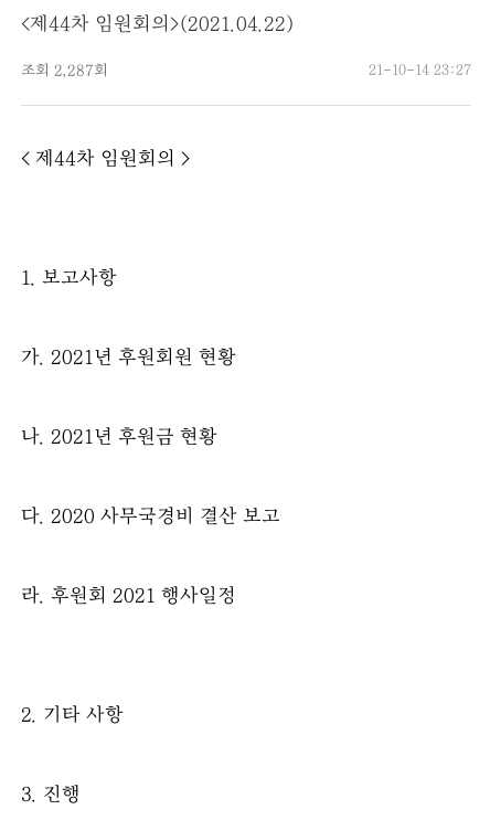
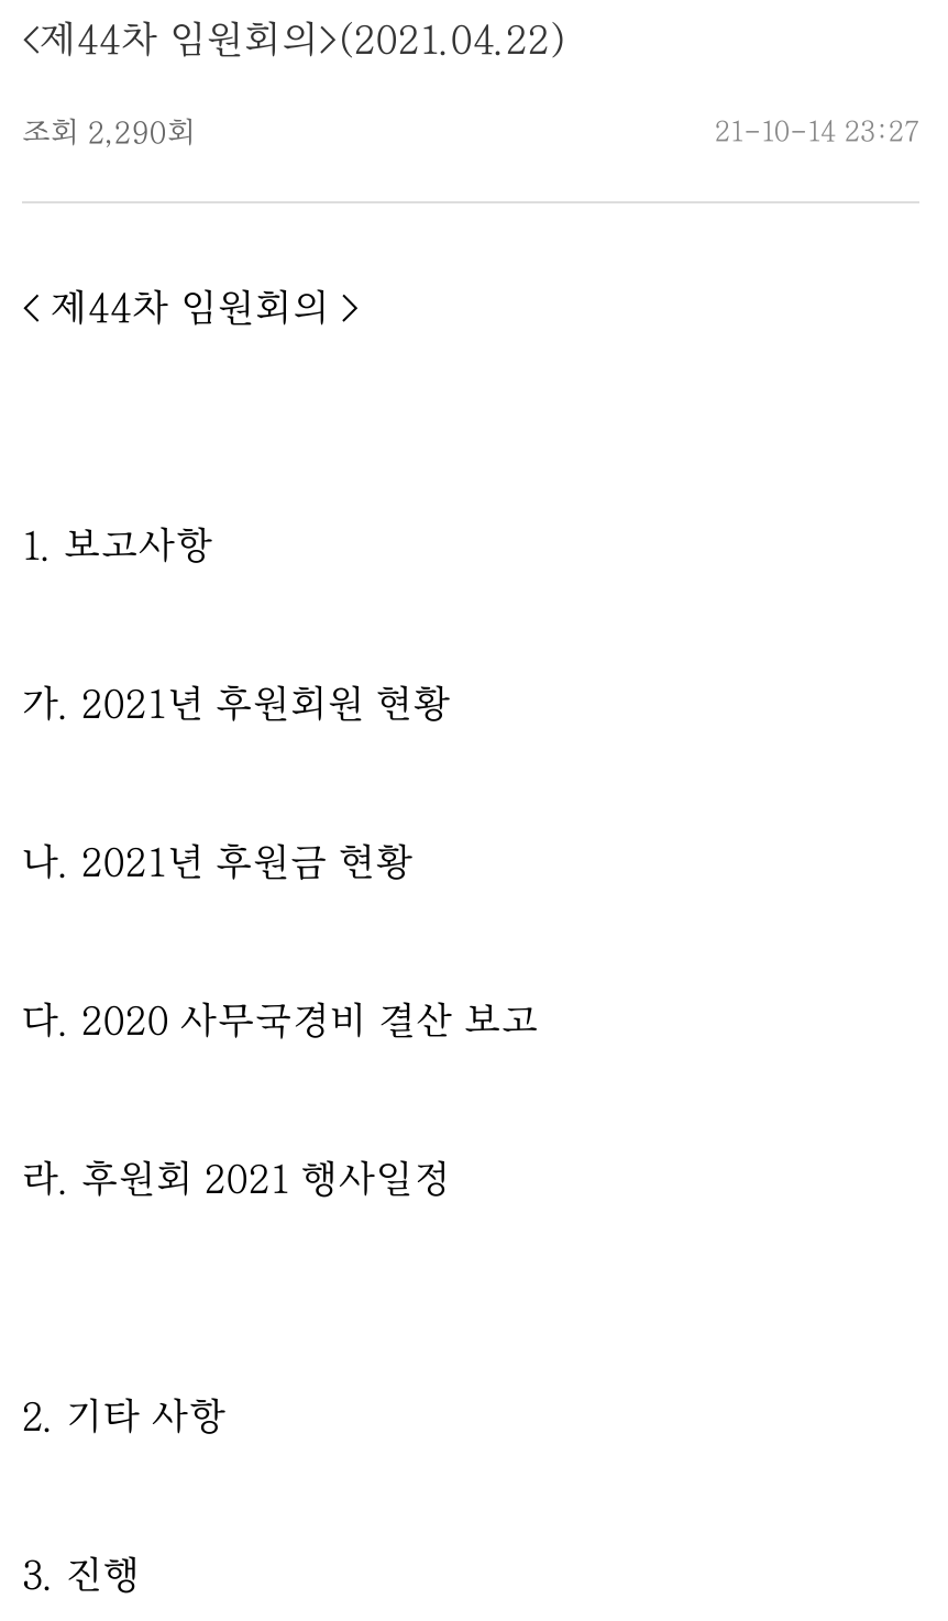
[21,63,108,79] 조회 2,287회 -> [22,119,196,149] 조회 2,290회

